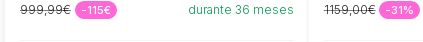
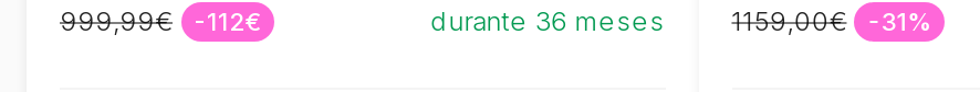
[20,2,110,17] 999,99€ -115€ -> [60,4,260,37] 999,99€ -112€

